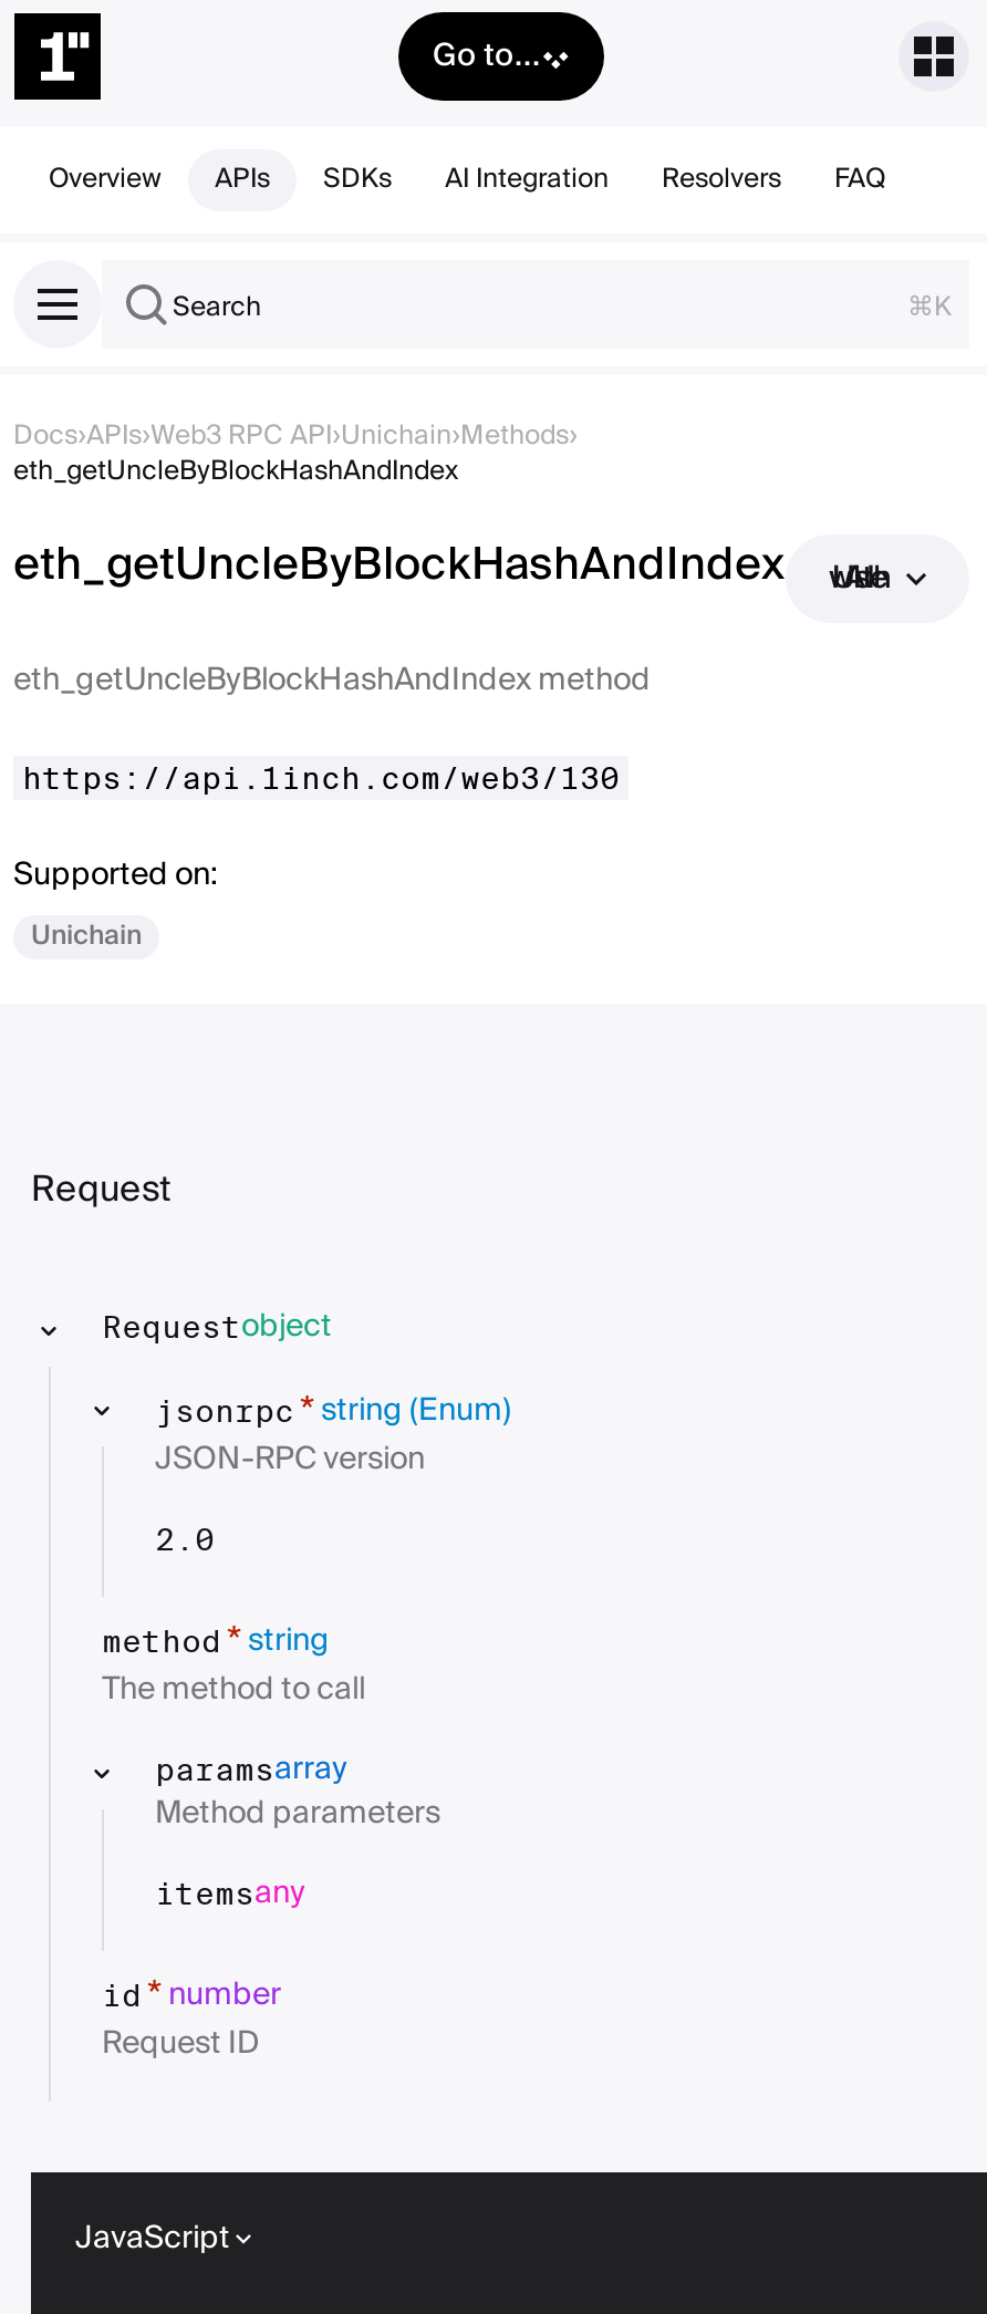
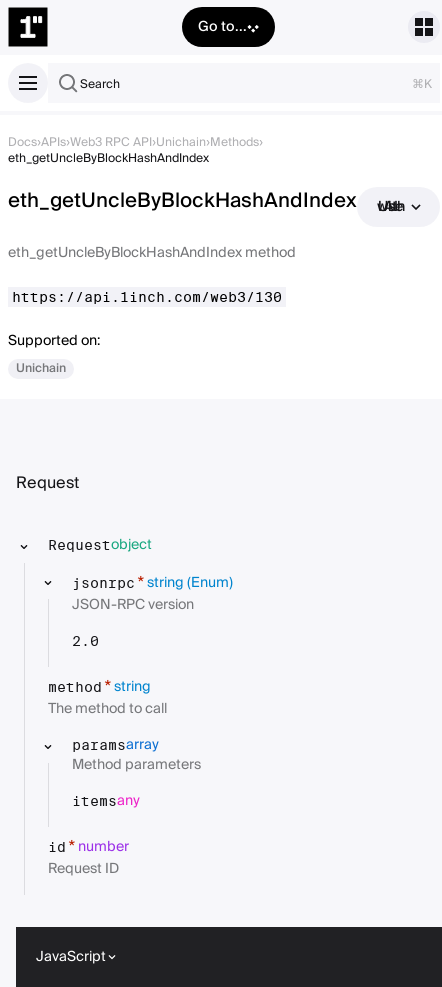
[49,156,885,203] Overview | APIs | SDKs | AI Integration | Resolvers | FAQ -> none

